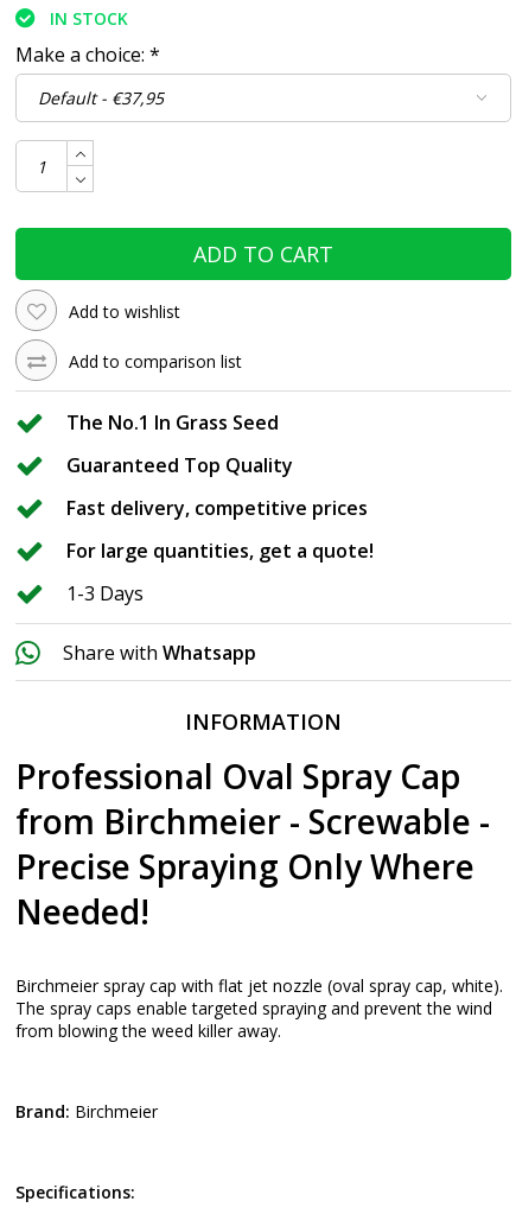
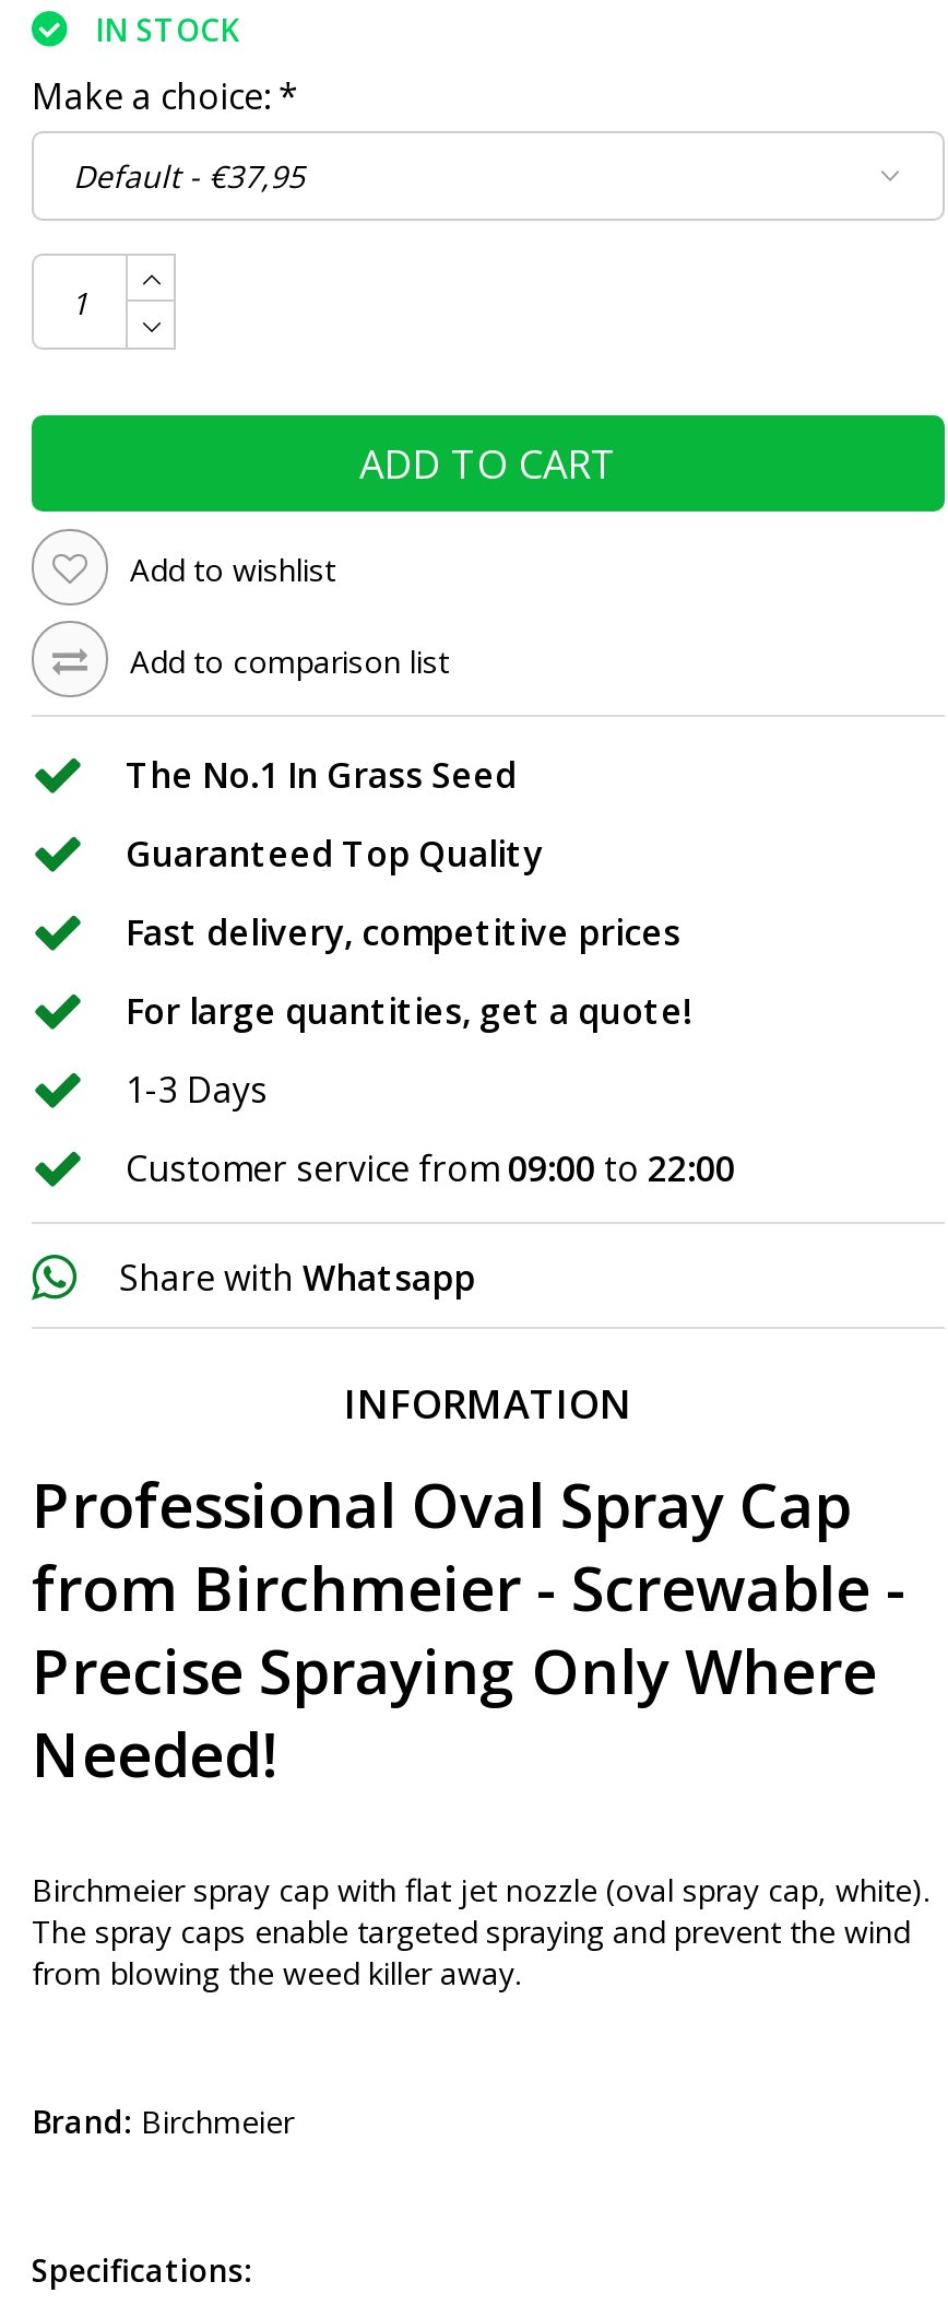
none -> [126,1144,735,1192] Customer service from 09:00 to 22:00

